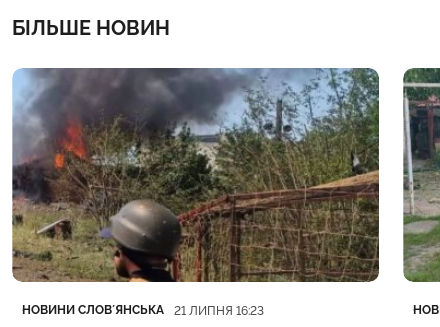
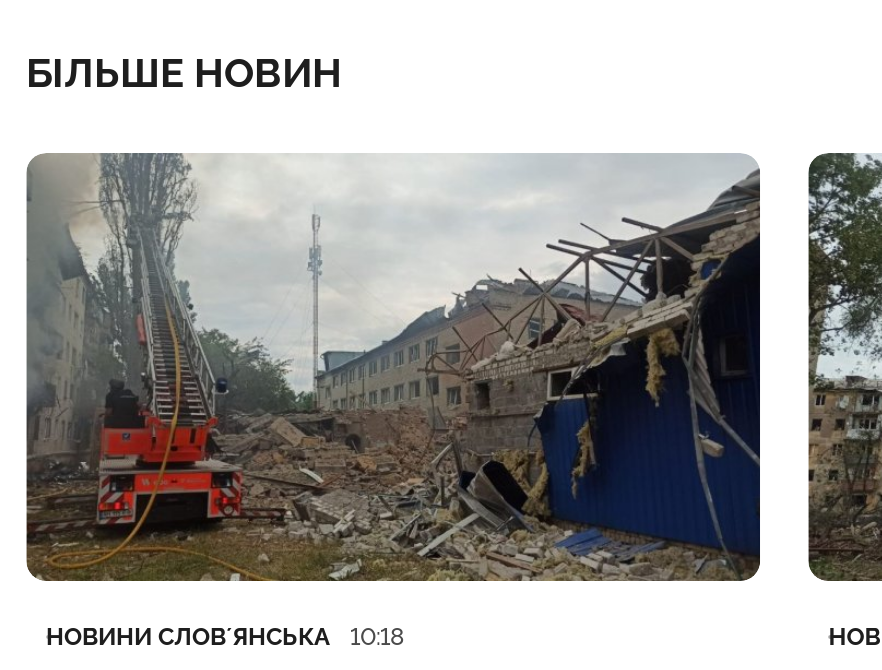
[12,67,380,317] [image] | 21 ЛИПНЯ 16:23 -> [26,153,762,652] [image] | 10:18
[403,67,437,282] [image] -> [808,153,876,581] [image]

